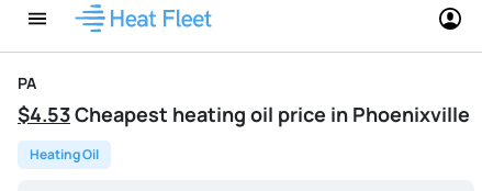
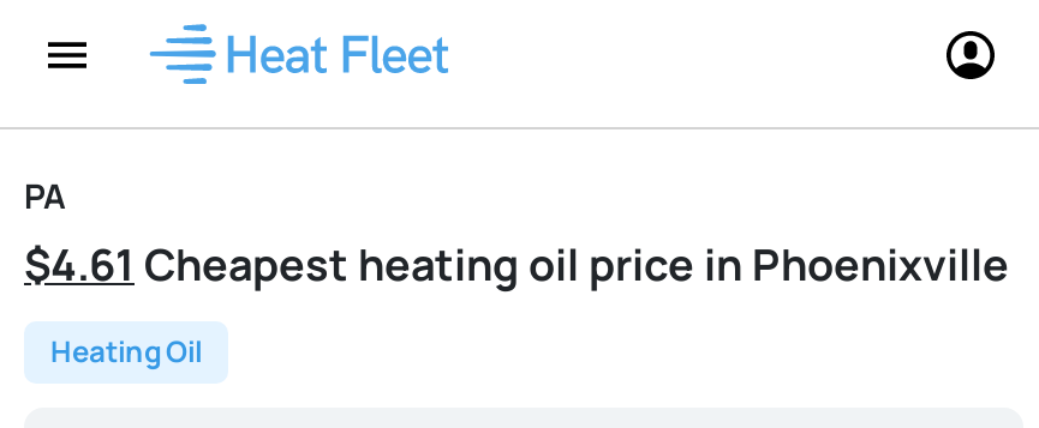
[18,101,470,127] $4.53 Cheapest heating oil price in Phoenixville -> [24,235,1009,293] $4.61 Cheapest heating oil price in Phoenixville

